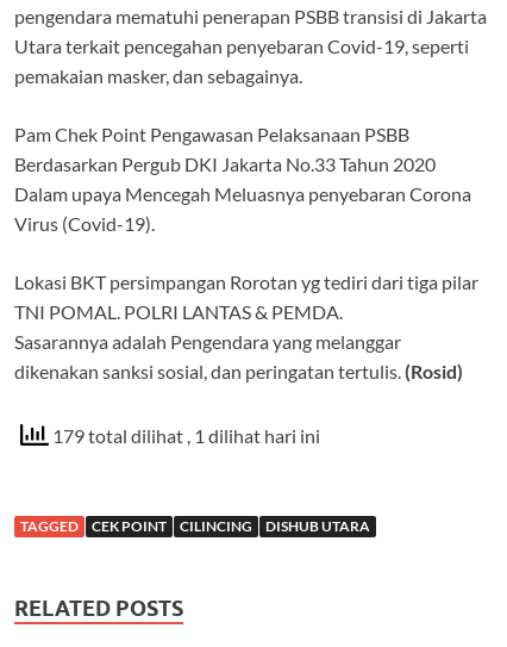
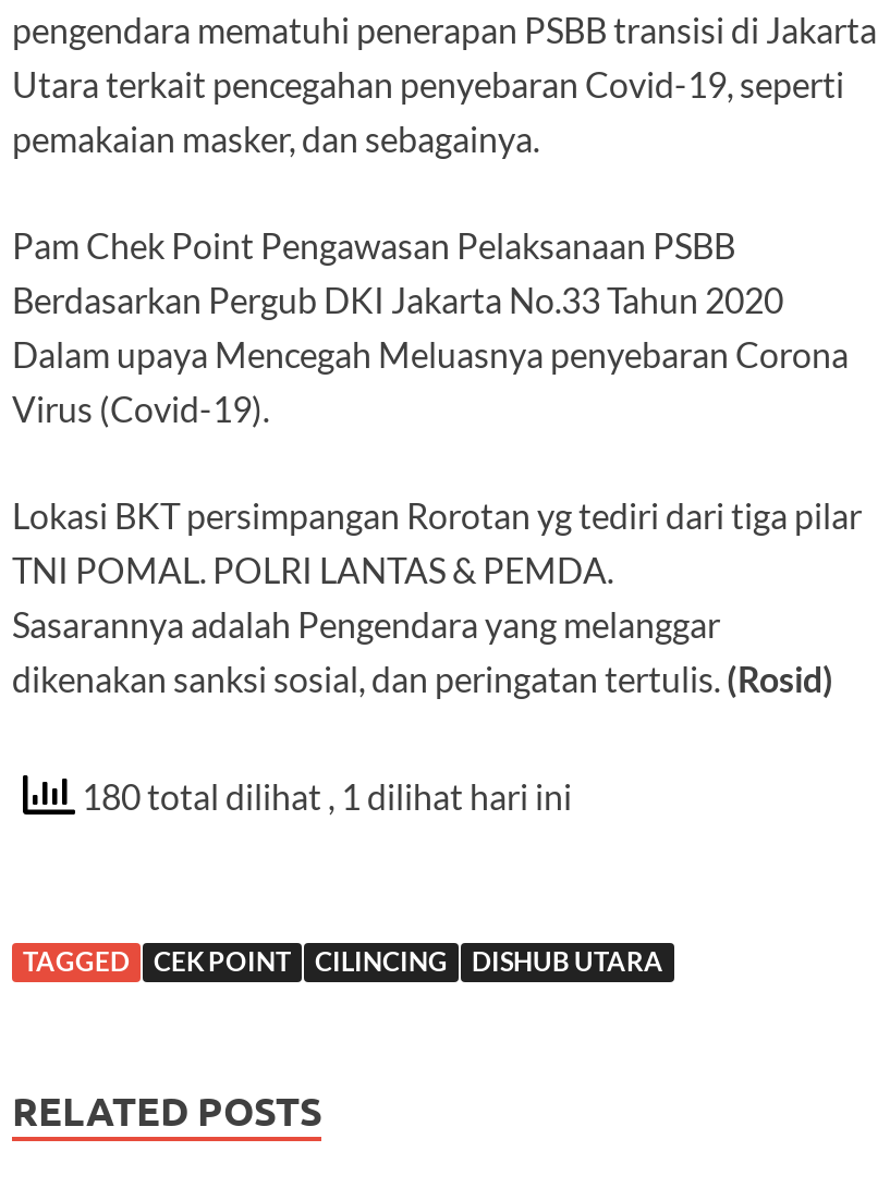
[49,424,320,447] 179 total dilihat, 1 dilihat hari ini -> [75,775,572,816] 180 total dilihat, 1 dilihat hari ini

